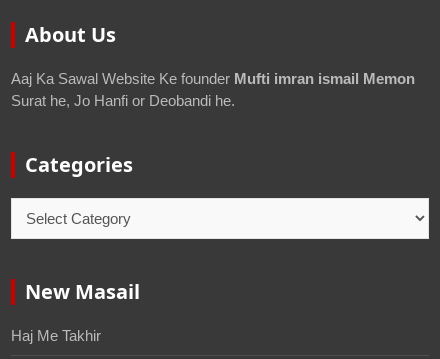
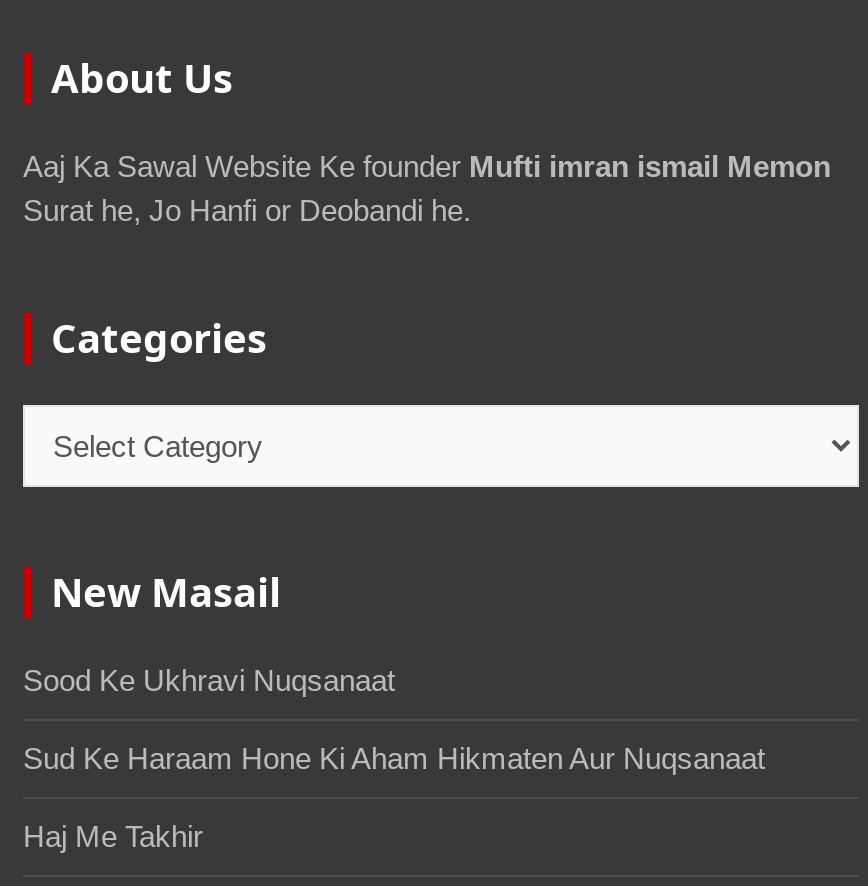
none -> [23,664,765,776] Sood Ke Ukhravi Nuqsanaat | Sud Ke Haraam Hone Ki Aham Hikmaten Aur Nuqsanaat

